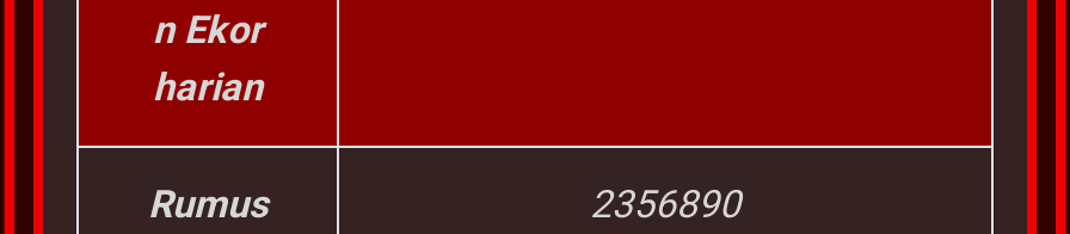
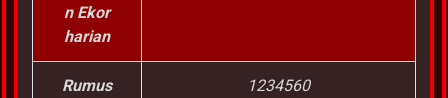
[590,181,740,227] 2356890 -> [247,76,310,95] 1234560

